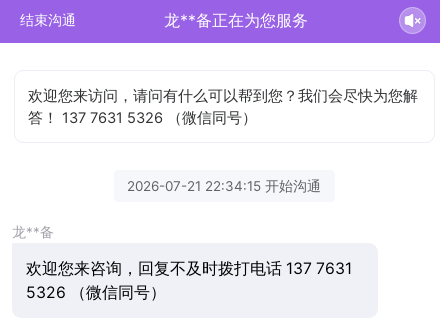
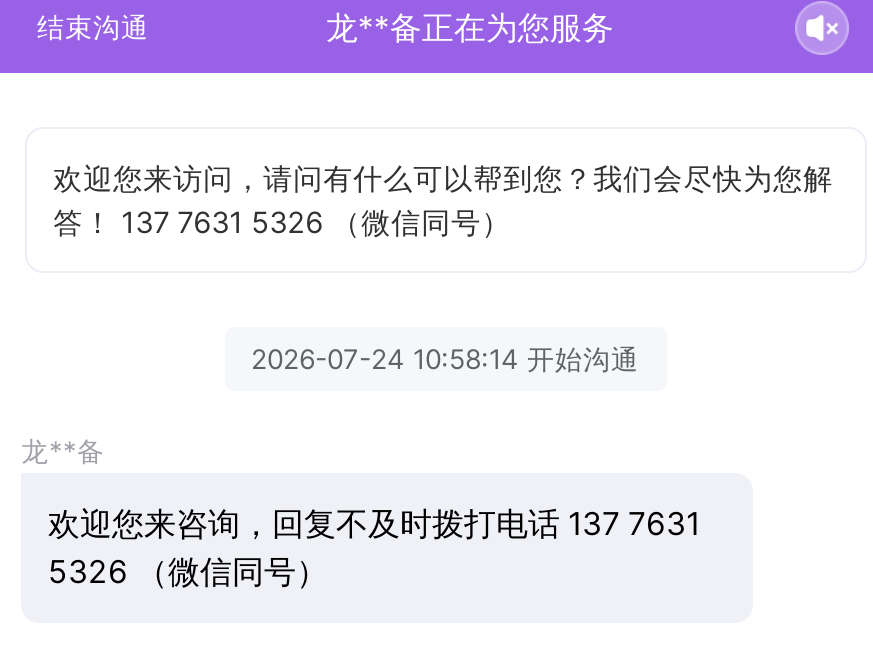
[127,178,321,194] 2026-07-21 22:34:15 开始沟通 -> [251,343,639,375] 2026-07-24 10:58:14 开始沟通

